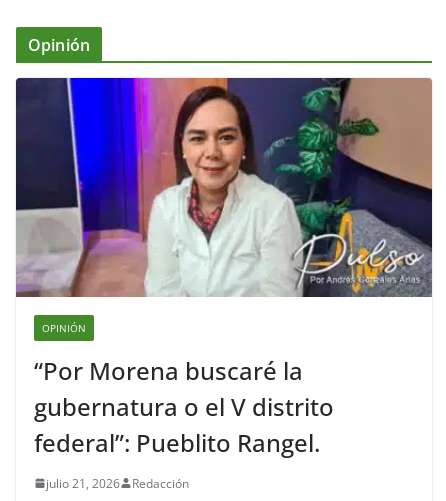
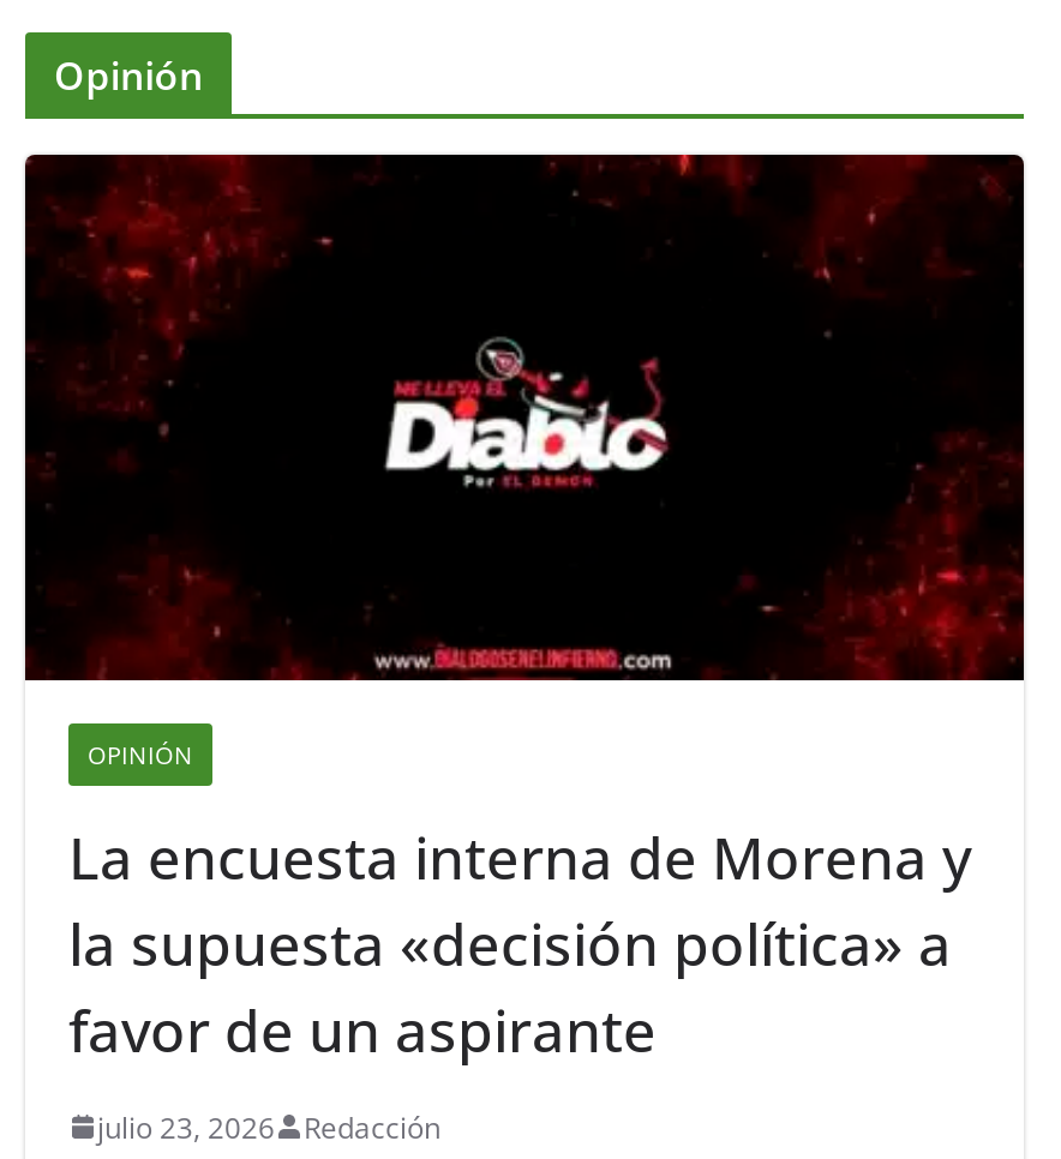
[15,77,433,298] [image] -> [23,151,1026,684] [image]
[34,354,334,459] “Por Morena buscaré la | gubernatura o el V distrito | federal”: Pueblito Rangel. -> [68,816,971,1068] La encuesta interna de Morena y | la supuesta «decisión política» a | favor de un aspirante
[46,475,189,492] julio 21, 2026 Redacción -> [97,1106,440,1147] julio 23, 2026 Redacción

